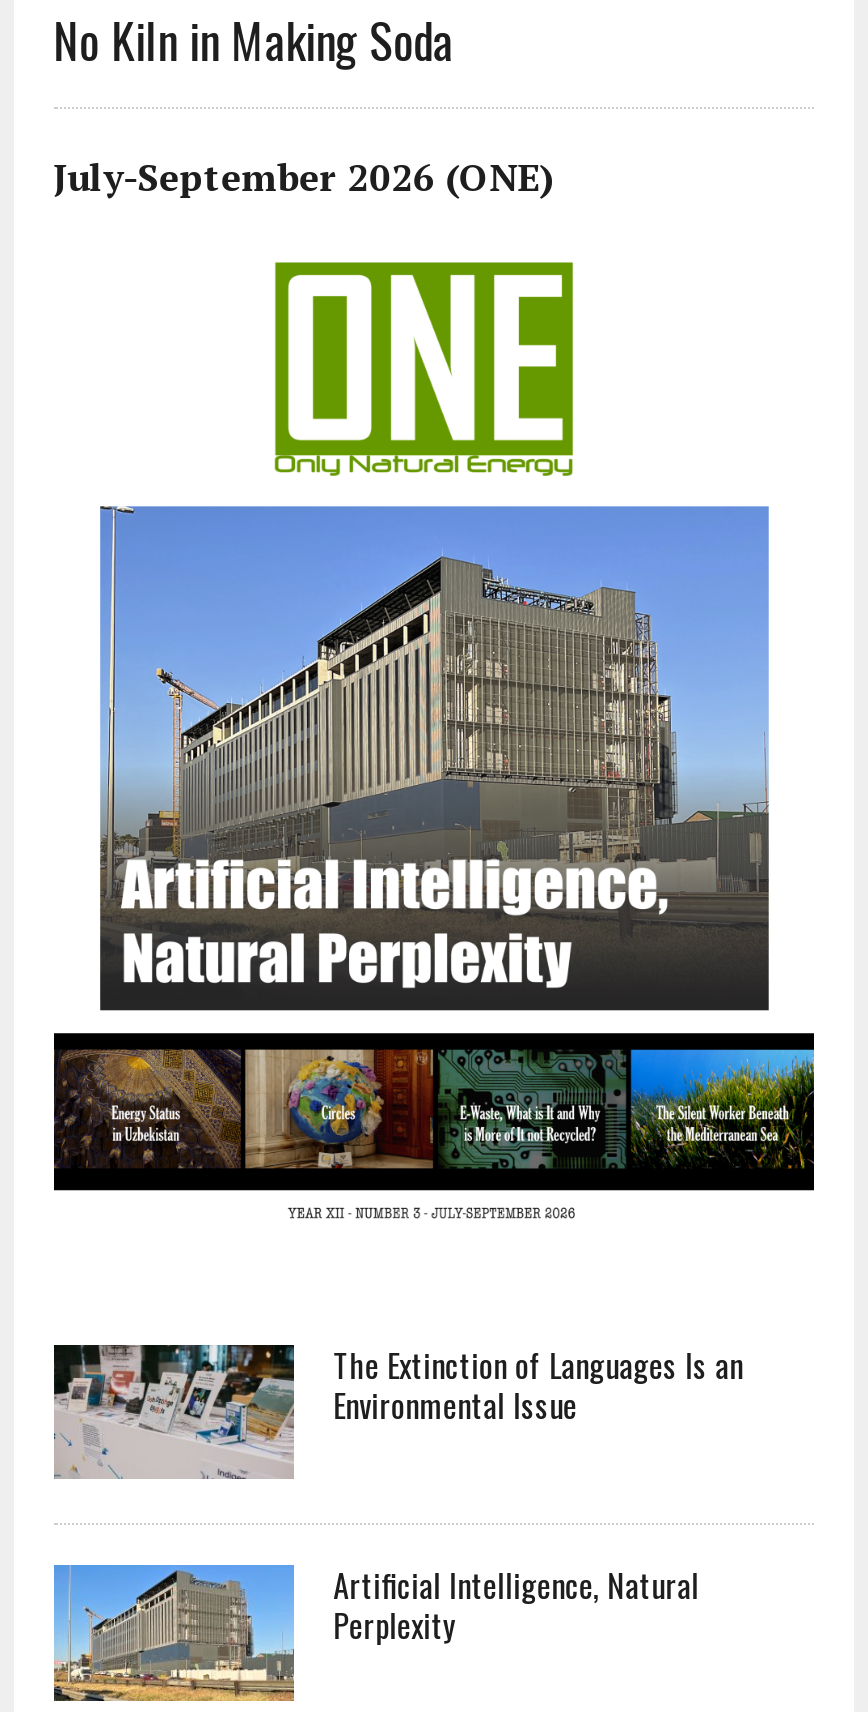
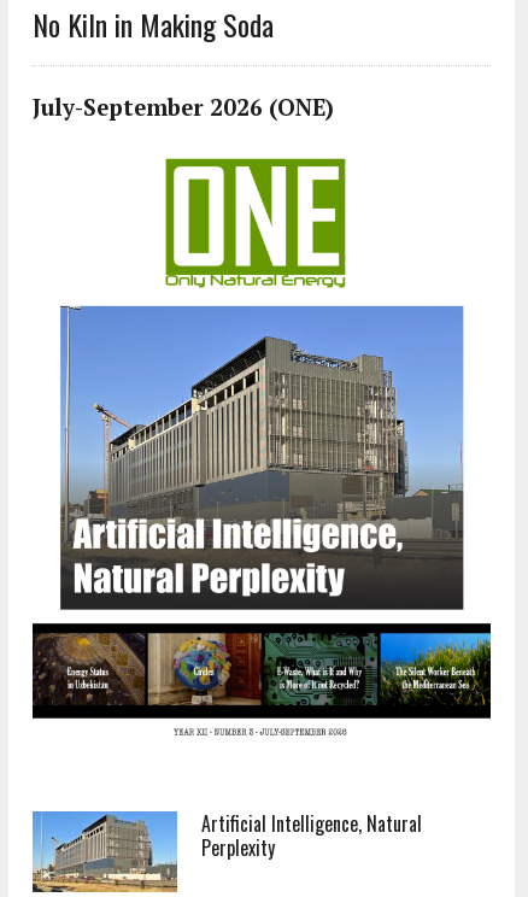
[54,1342,743,1480] [image] | The Extinction of Languages Is an | Environmental Issue -> none

